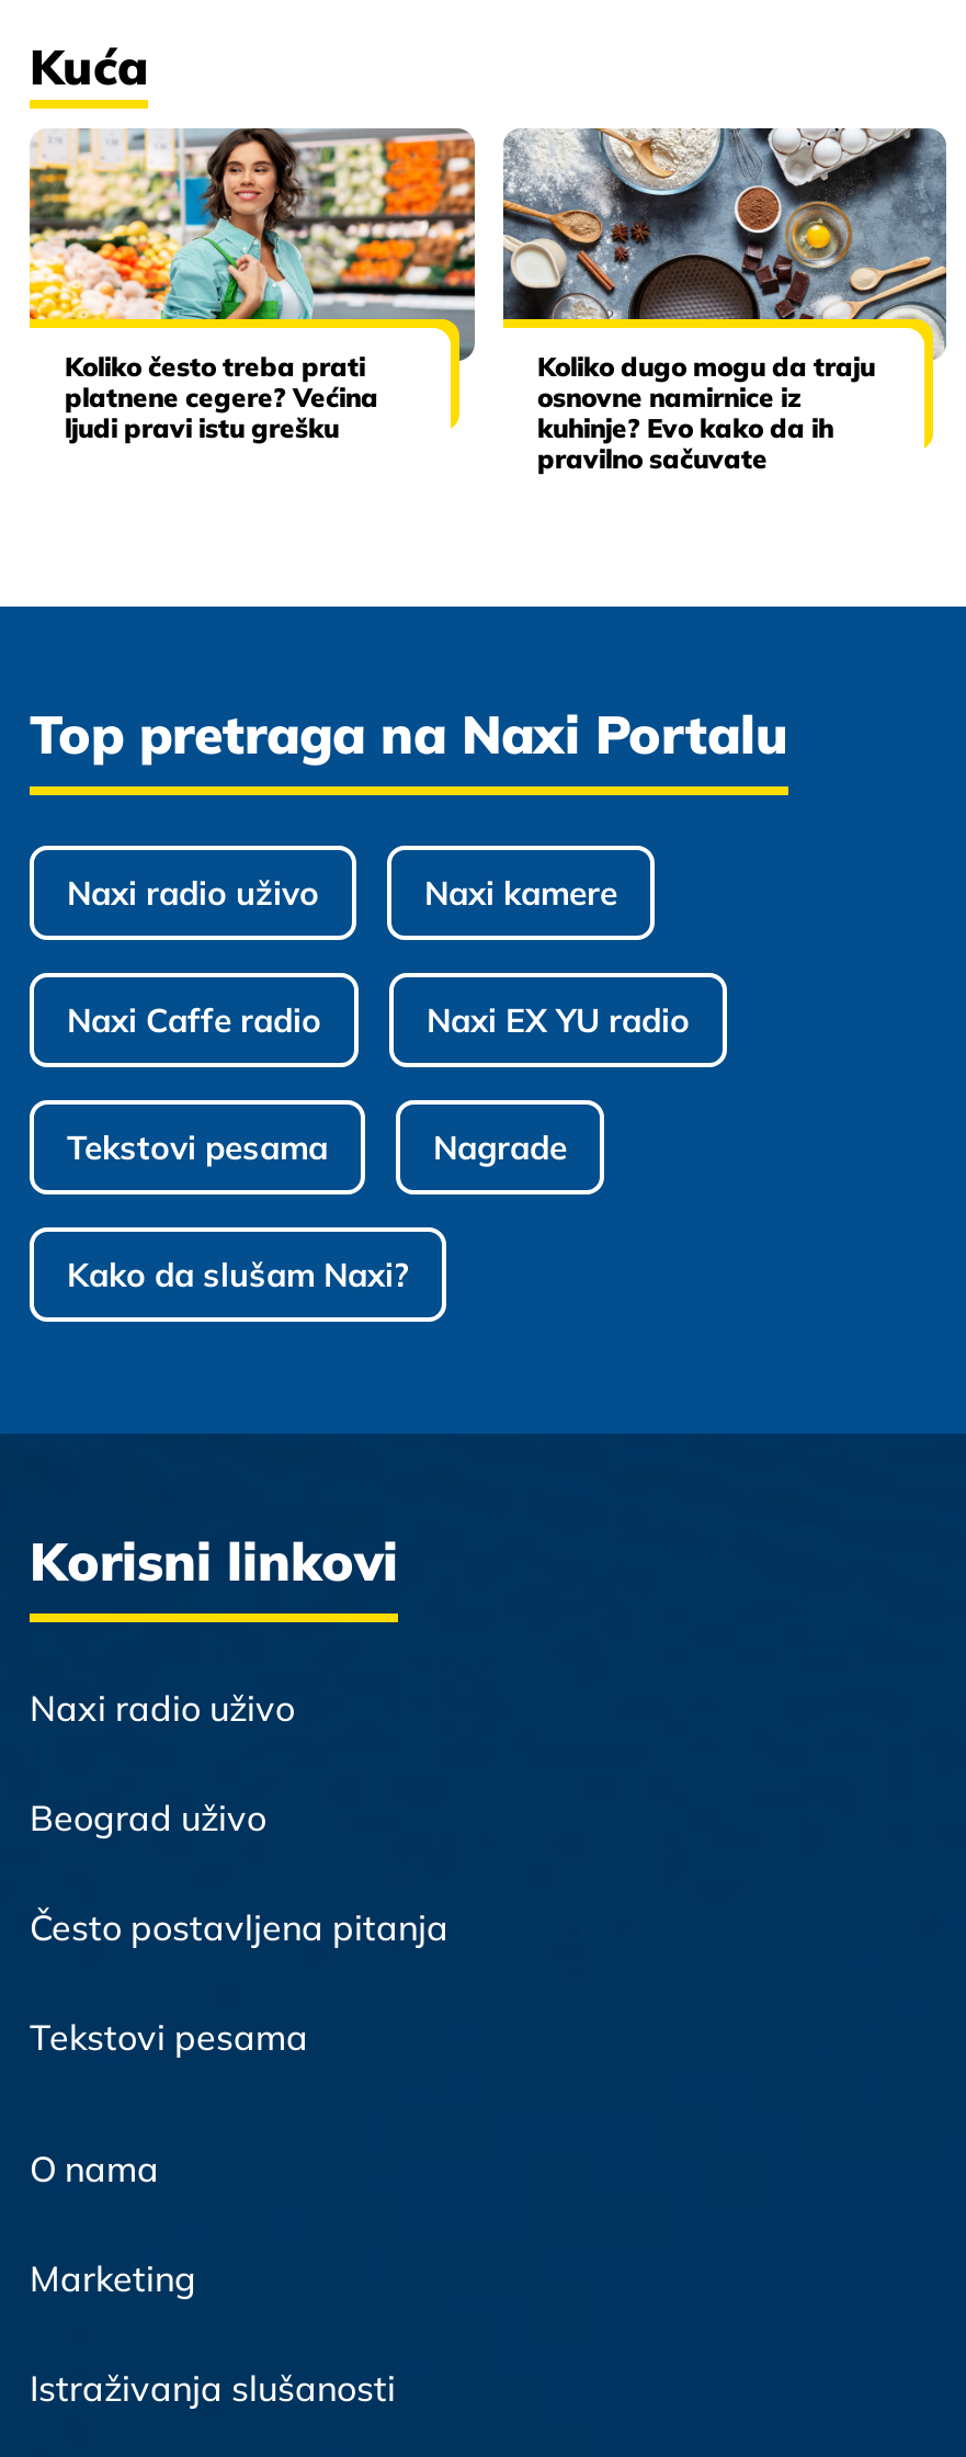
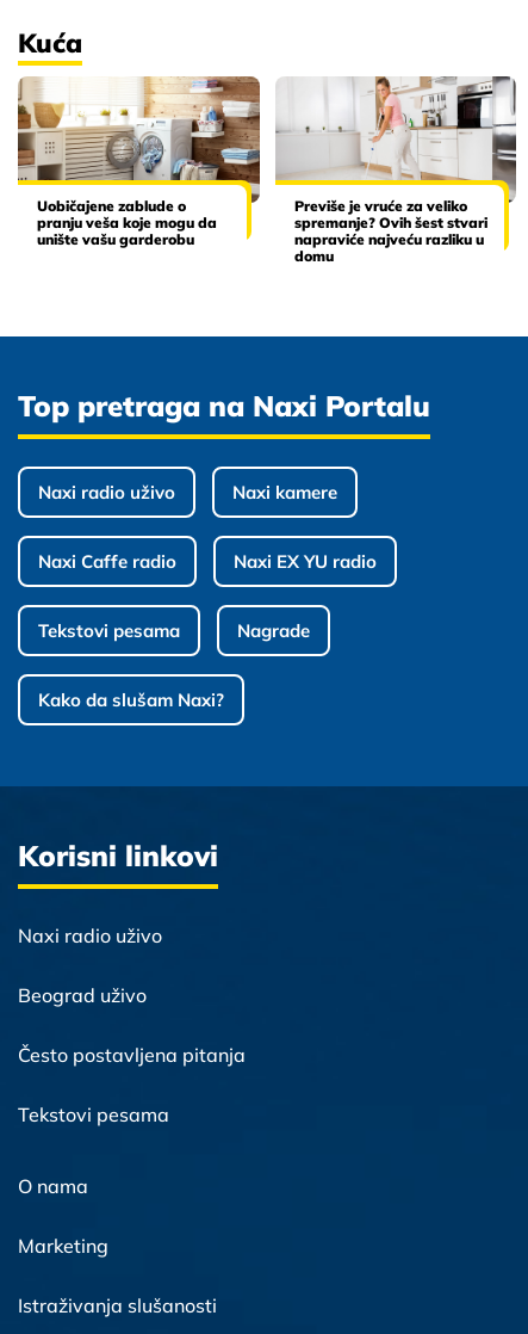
[27,126,477,443] [image] | Koliko često treba prati | platnene cegere? Većina | ljudi pravi istu grešku -> [17,76,261,248] [image] | Uobičajene zablude o | pranju veša koje mogu da | unište vašu garderobu
[501,126,948,474] [image] | Koliko dugo mogu da traju | osnovne namirnice iz | kuhinje? Evo kako da ih | pravilno sačuvate -> [275,75,517,264] [image] | Previše je vruće za veliko | spremanje? Ovih šest stvari | napraviće najveću razliku u | domu

